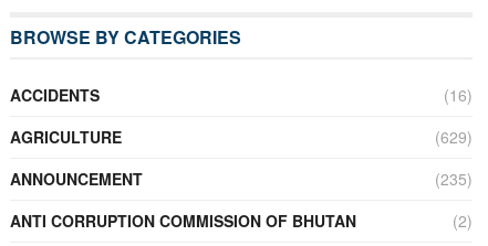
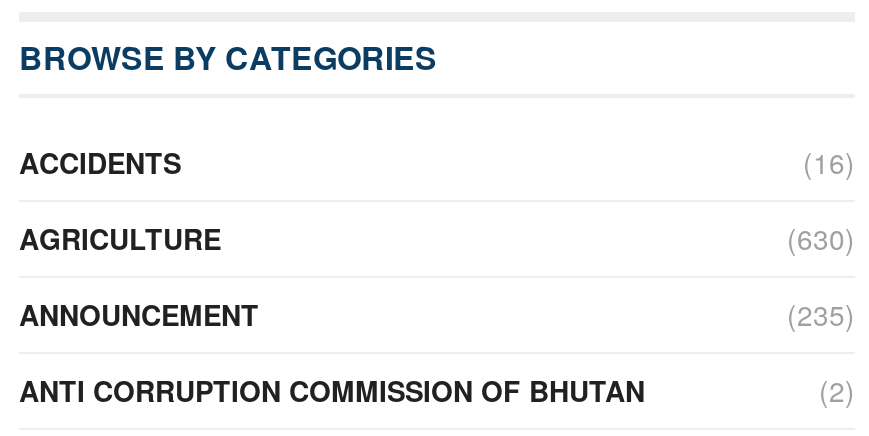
[435,126,473,148] (629) -> [787,219,855,259] (630)

